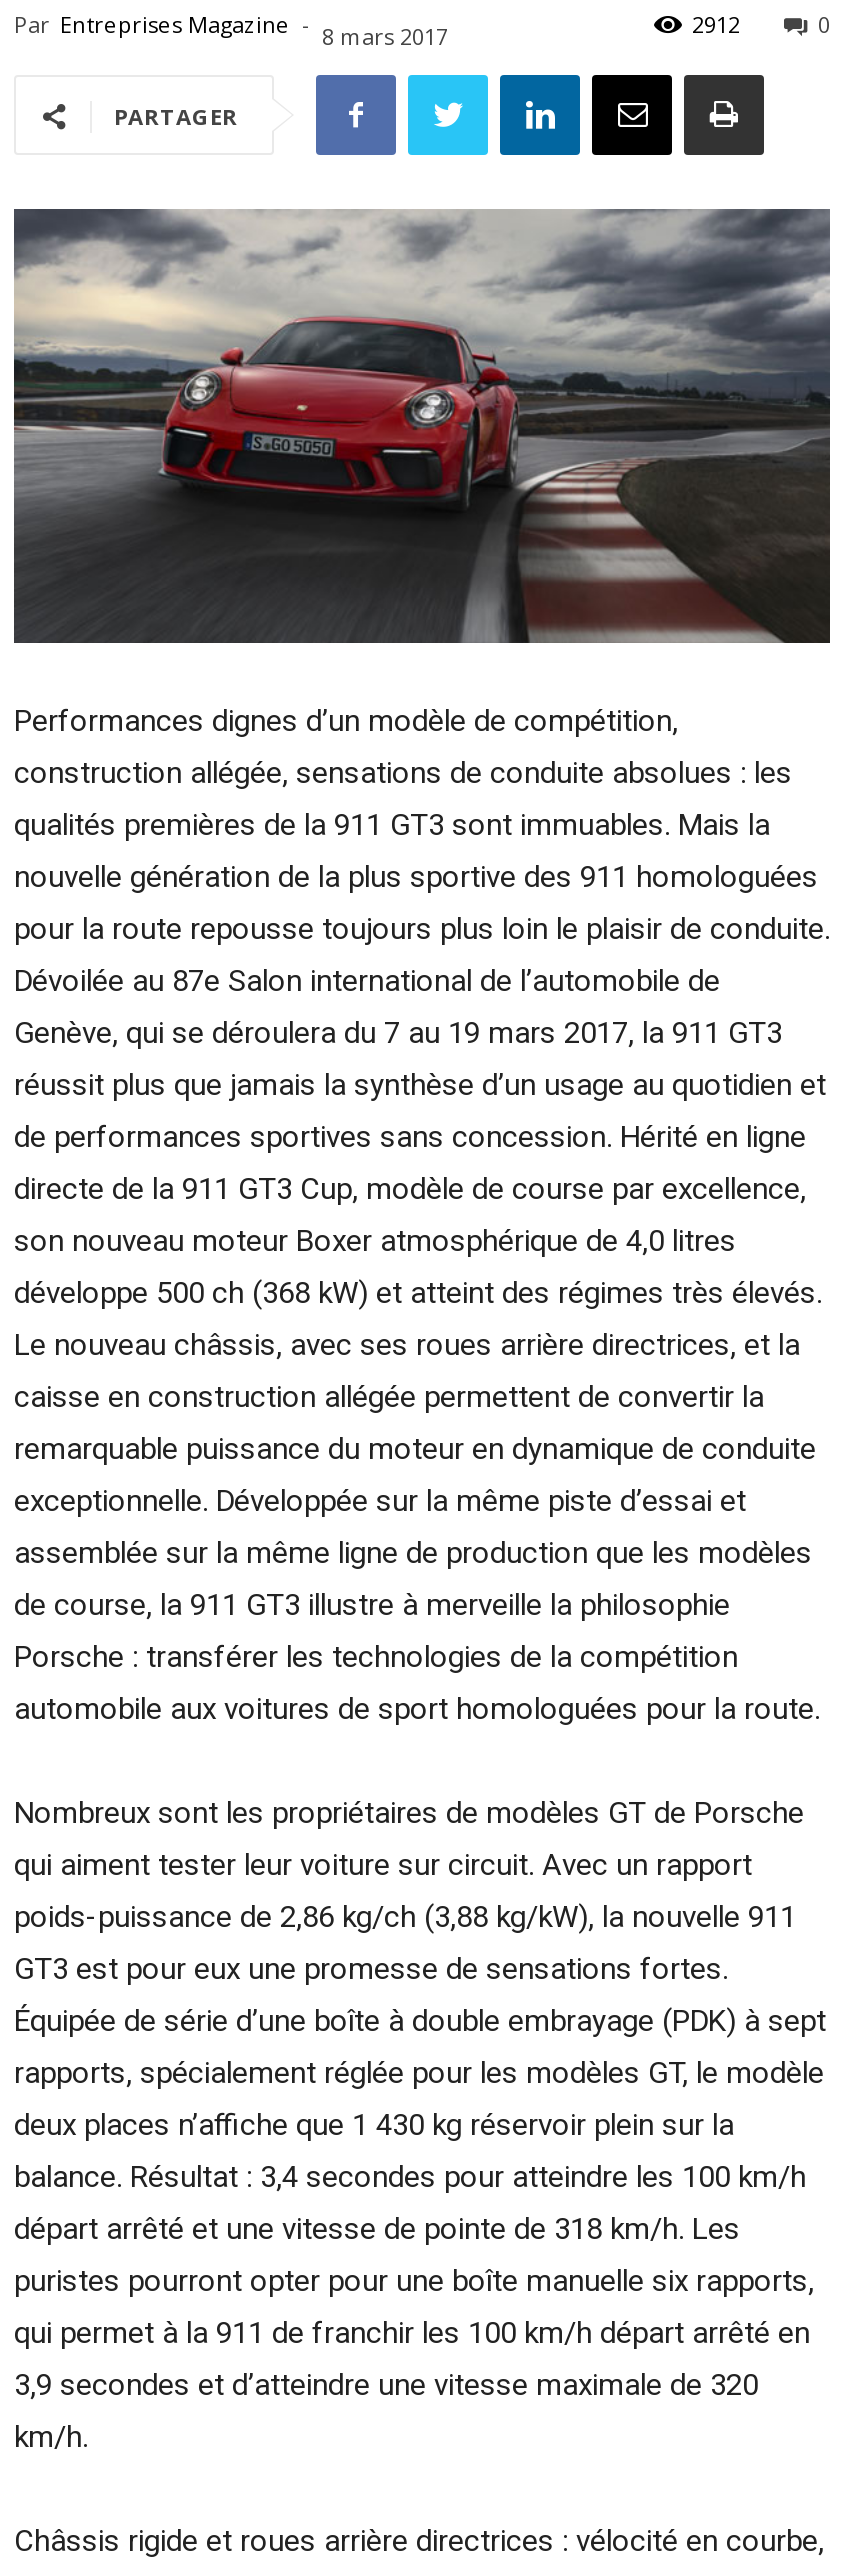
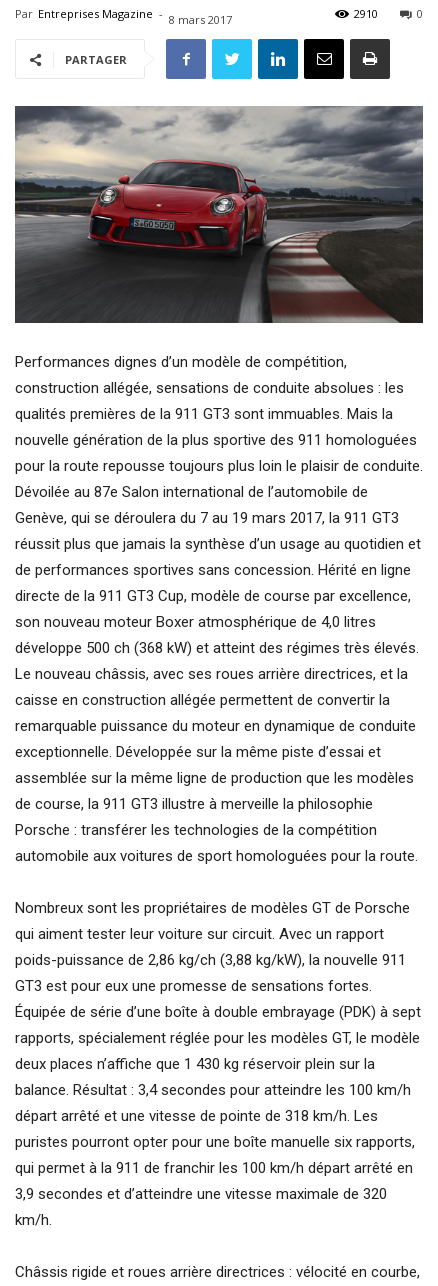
[692,9,740,39] 2912 -> [354,6,378,21] 2910

